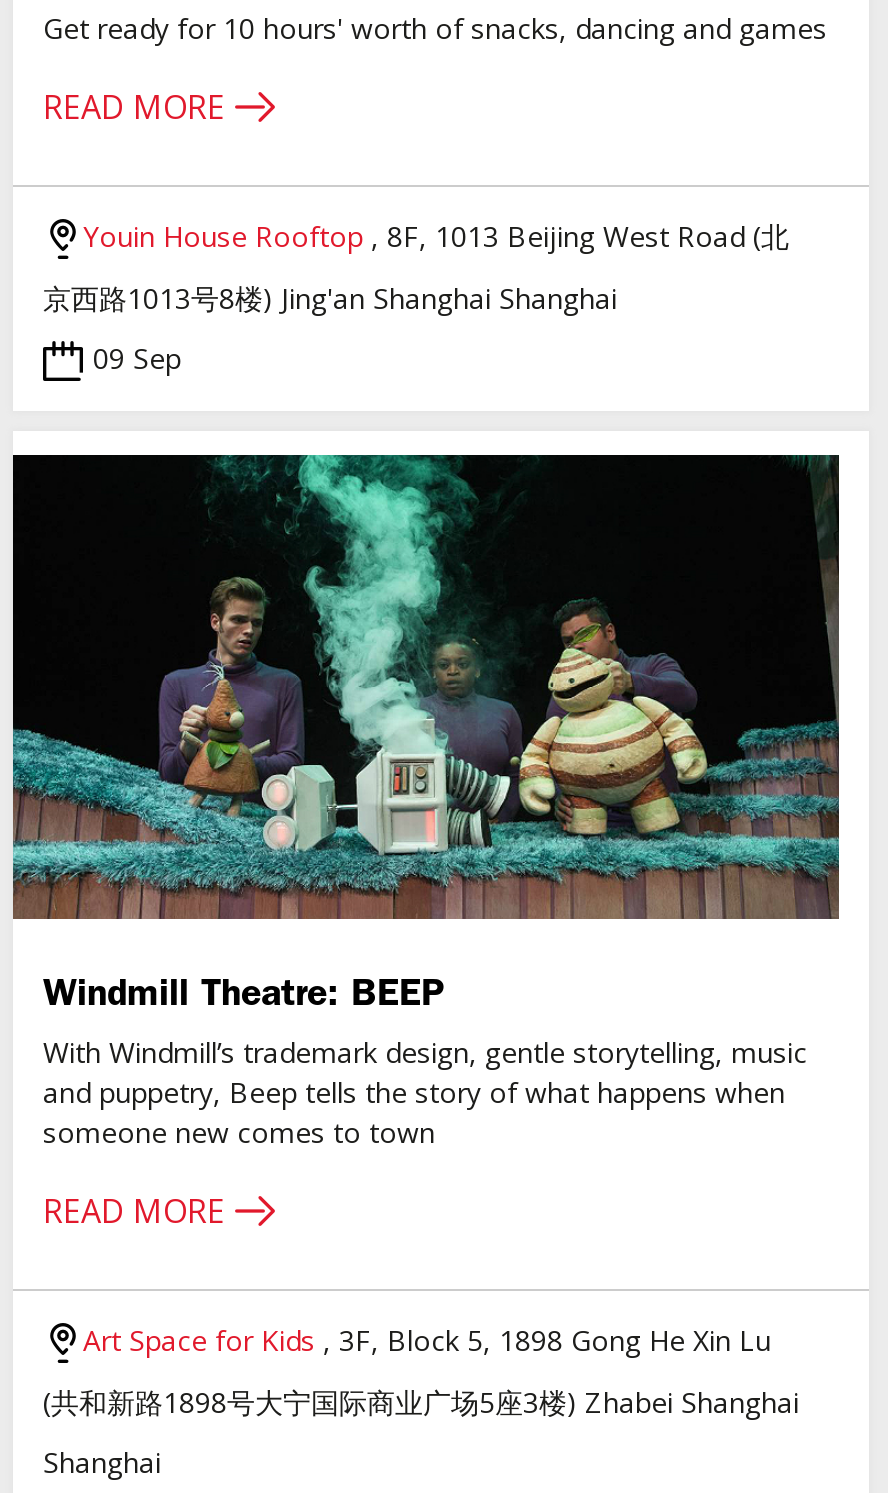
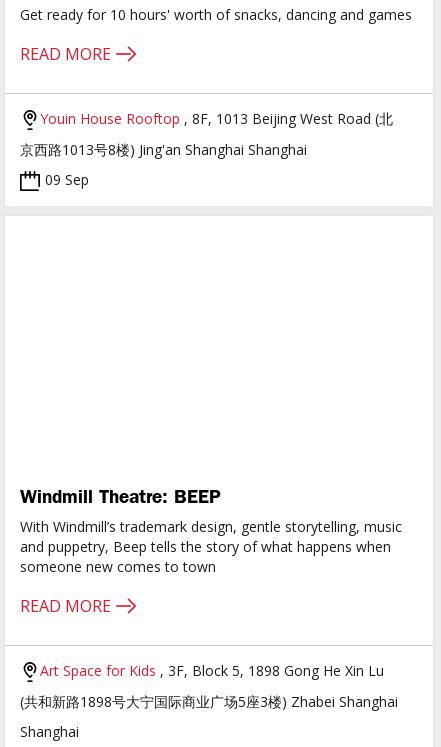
[11,453,841,921] [image] -> none

